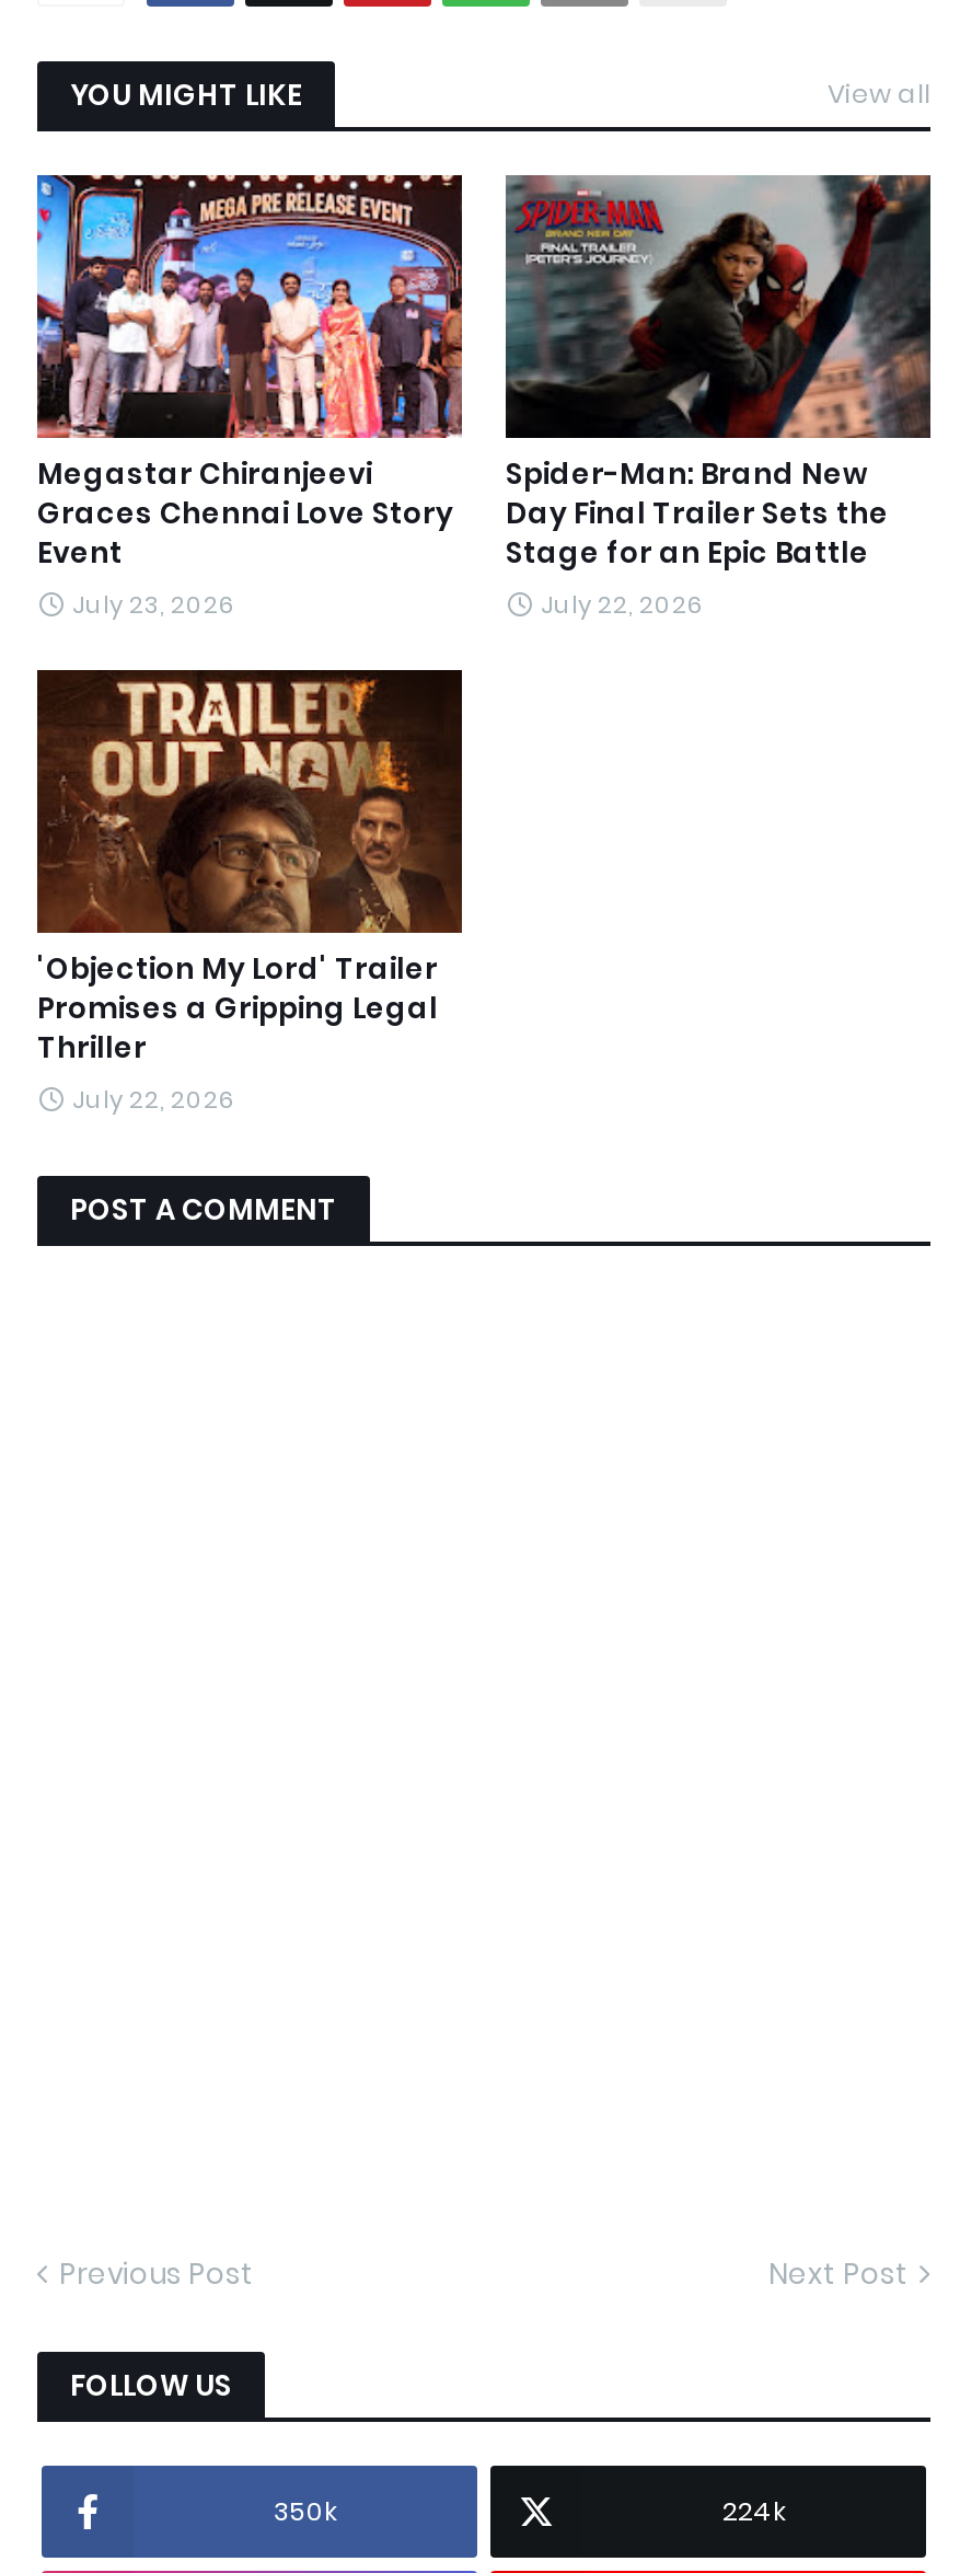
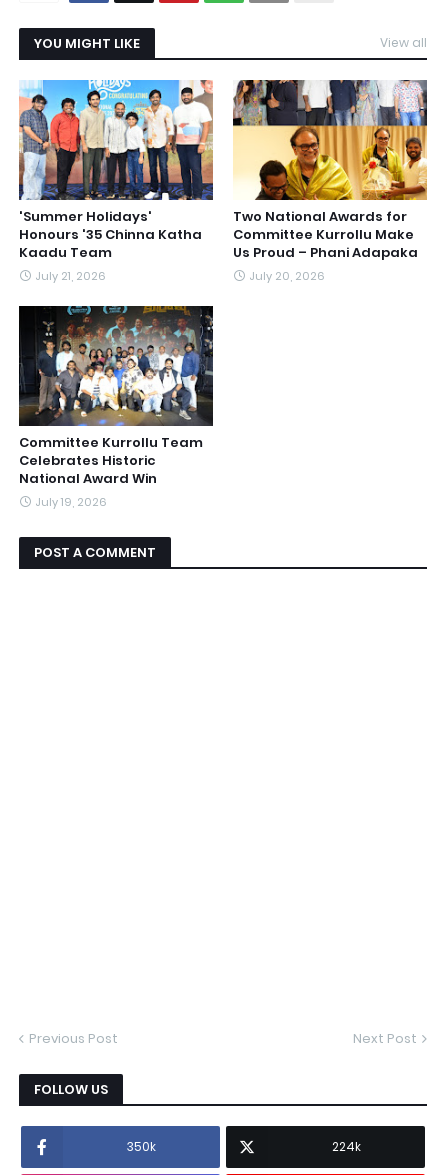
[35,173,464,622] [image] | Megastar Chiranjeevi | Graces Chennai Love Story | Event | July 23, 2026 -> [18,79,214,284] [image] | 'Summer Holidays' | Honours '35 Chinna Katha | Kaadu Team | July 21, 2026
[504,173,933,622] [image] | Spider-Man: Brand New | Day Final Trailer Sets the | Stage for an Epic Battle | July 22, 2026 -> [232,79,428,284] [image] | Two National Awards for | Committee Kurrollu Make | Us Proud – Phani Adapaka | July 20, 2026
[37,668,462,1117] [image] | 'Objection My Lord' Trailer | Promises a Gripping Legal | Thriller | July 22, 2026 -> [19,305,214,510] [image] | Committee Kurrollu Team | Celebrates Historic | National Award Win | July 19, 2026

